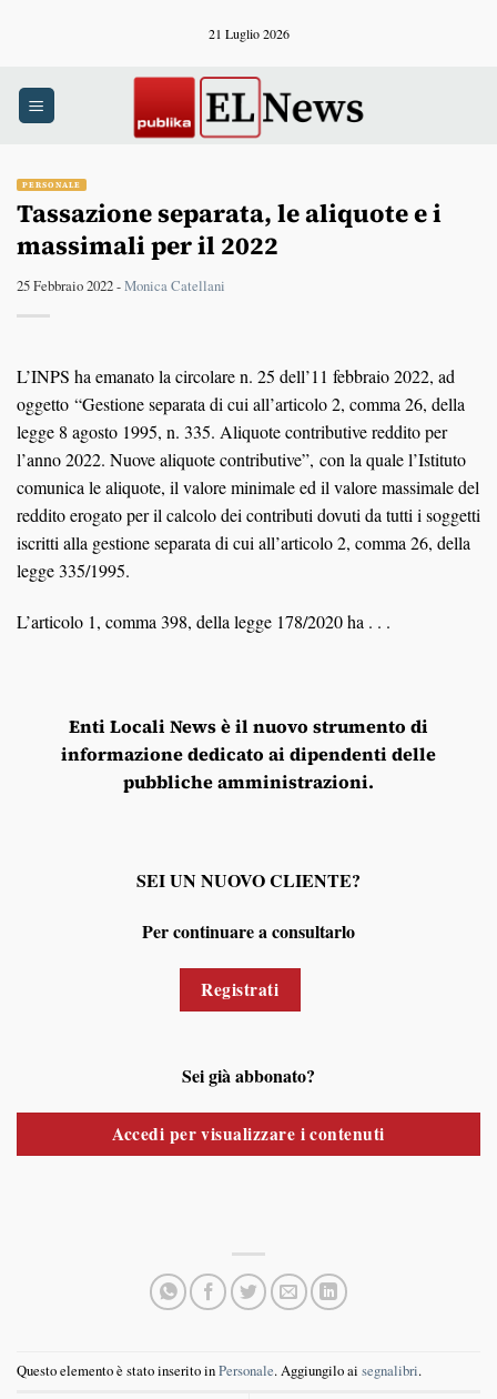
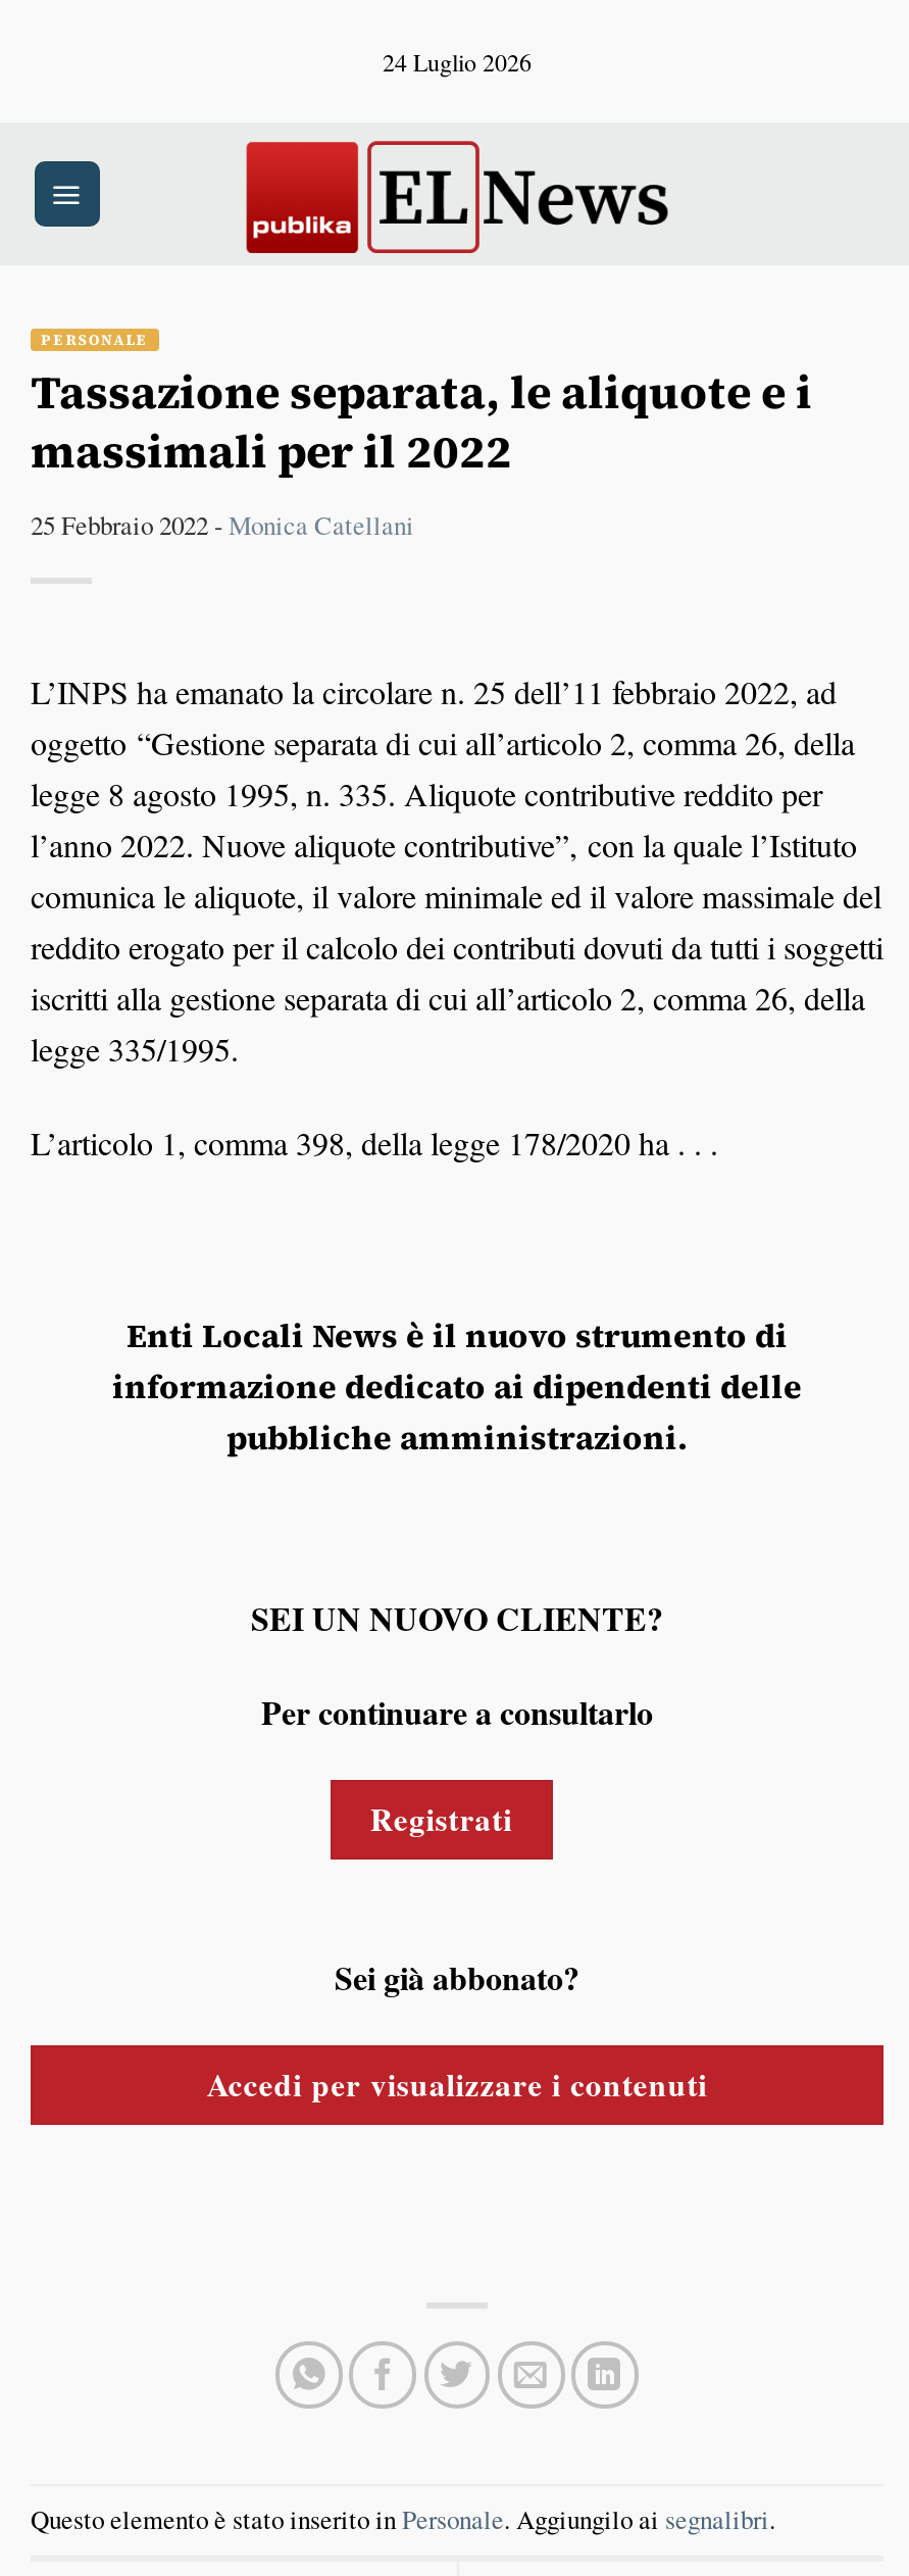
[208,24,289,42] 21 Luglio 2026 -> [383,44,532,77] 24 Luglio 2026

